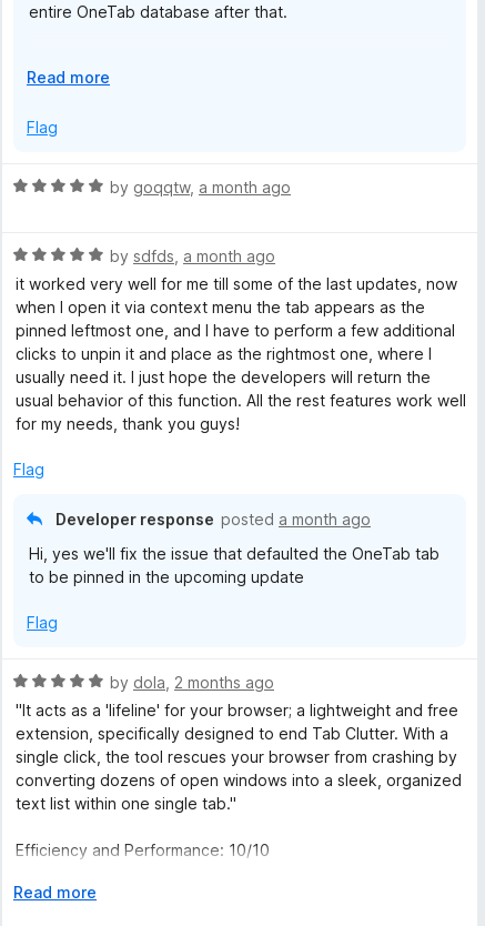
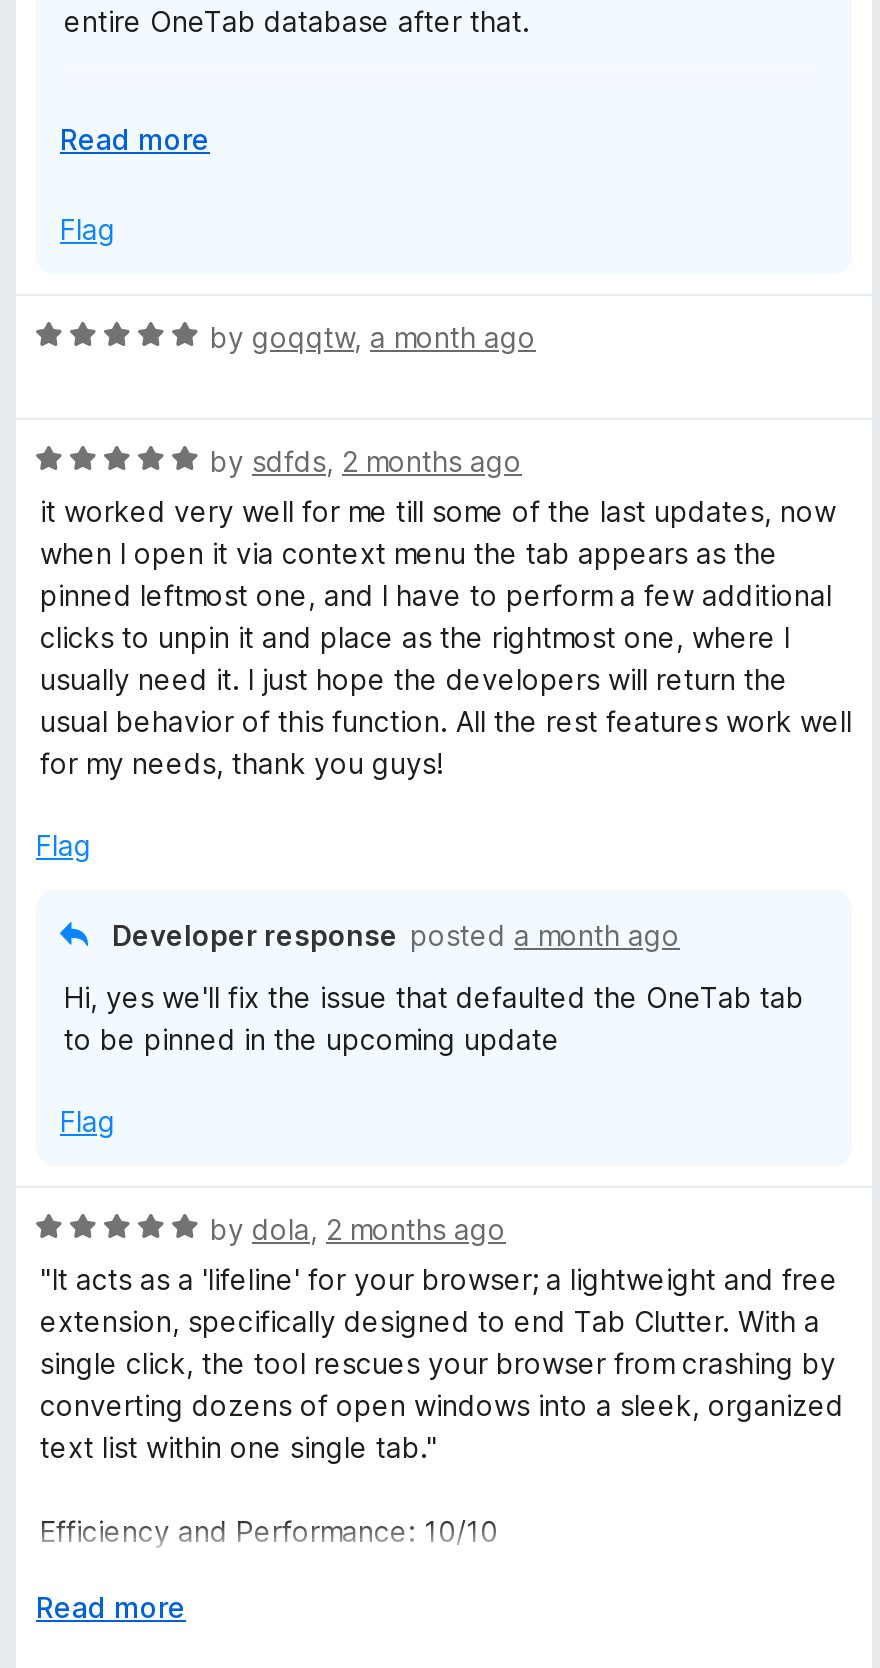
[110,246,275,265] by sdfds, a month ago -> [210,444,522,478] by sdfds, 2 months ago

